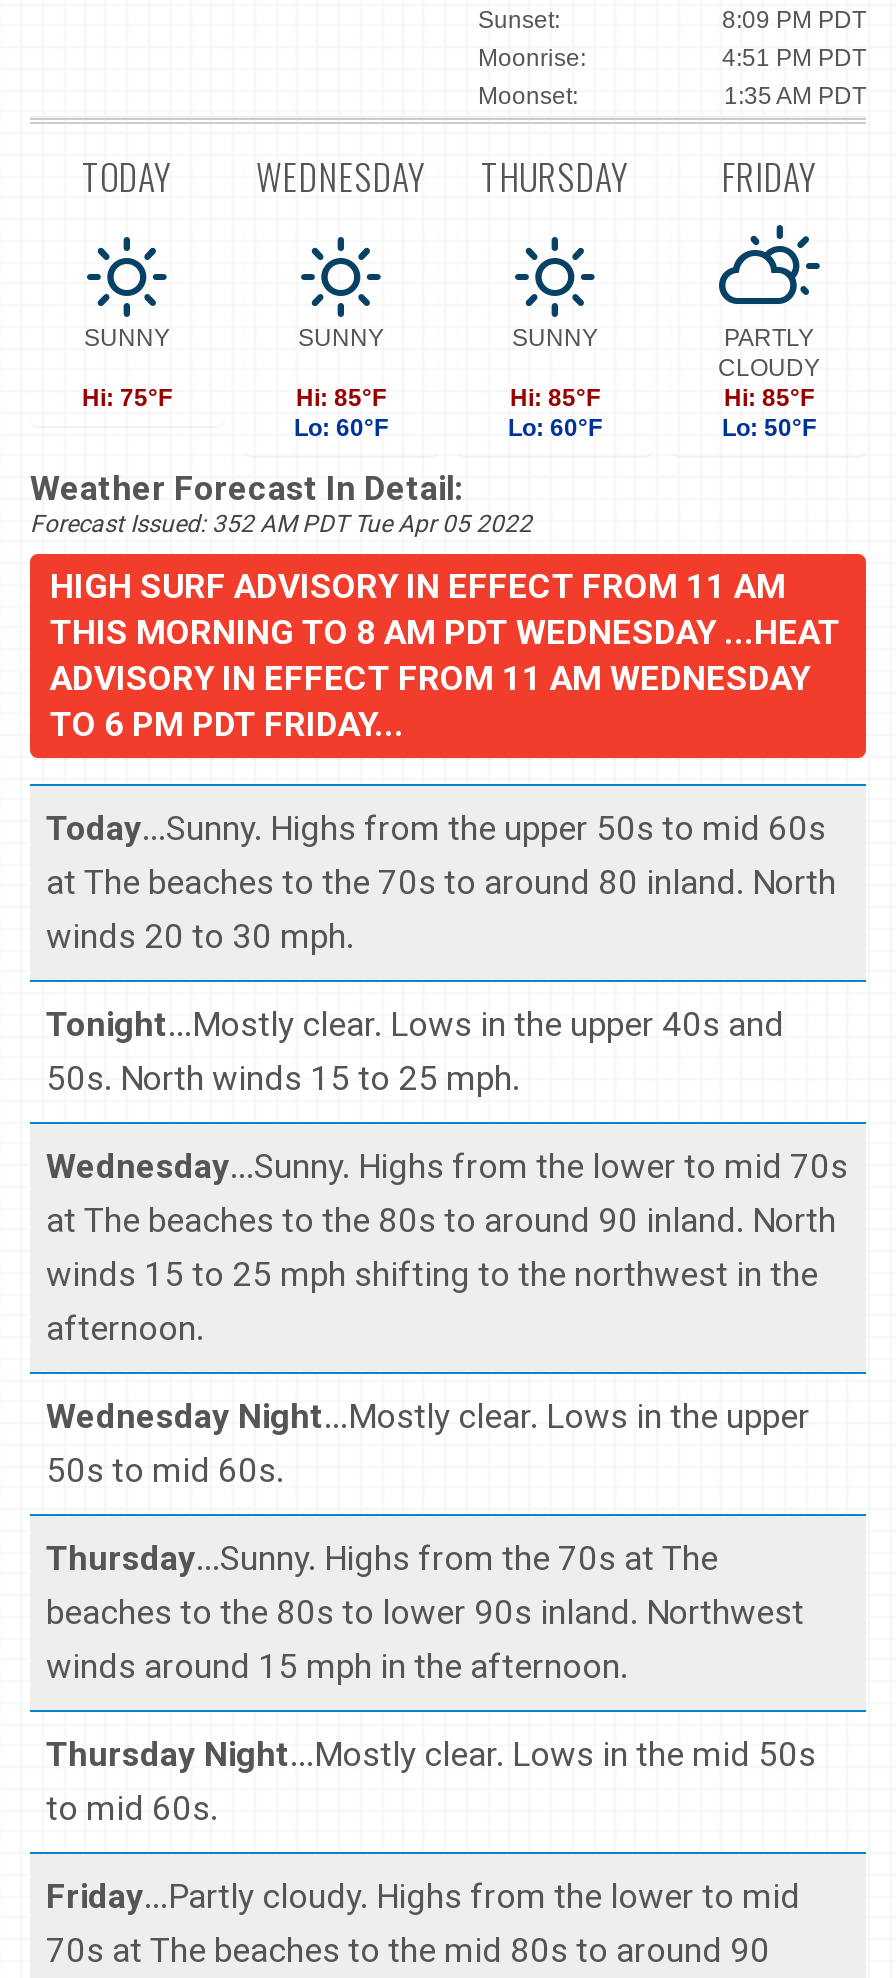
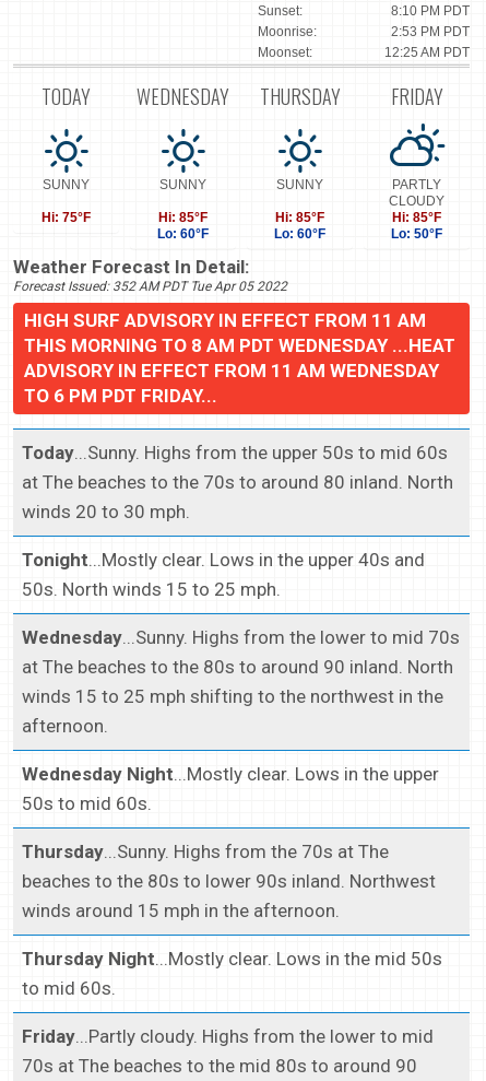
[722,6,866,34] 8:09 PM PDT -> [391,3,470,18] 8:10 PM PDT
[722,44,866,72] 4:51 PM PDT -> [391,24,470,39] 2:53 PM PDT
[724,82,866,110] 1:35 AM PDT -> [384,45,470,60] 12:25 AM PDT

